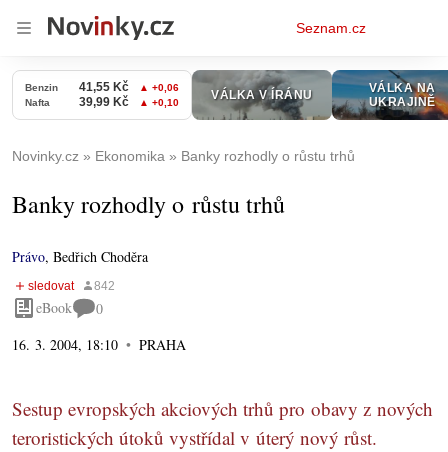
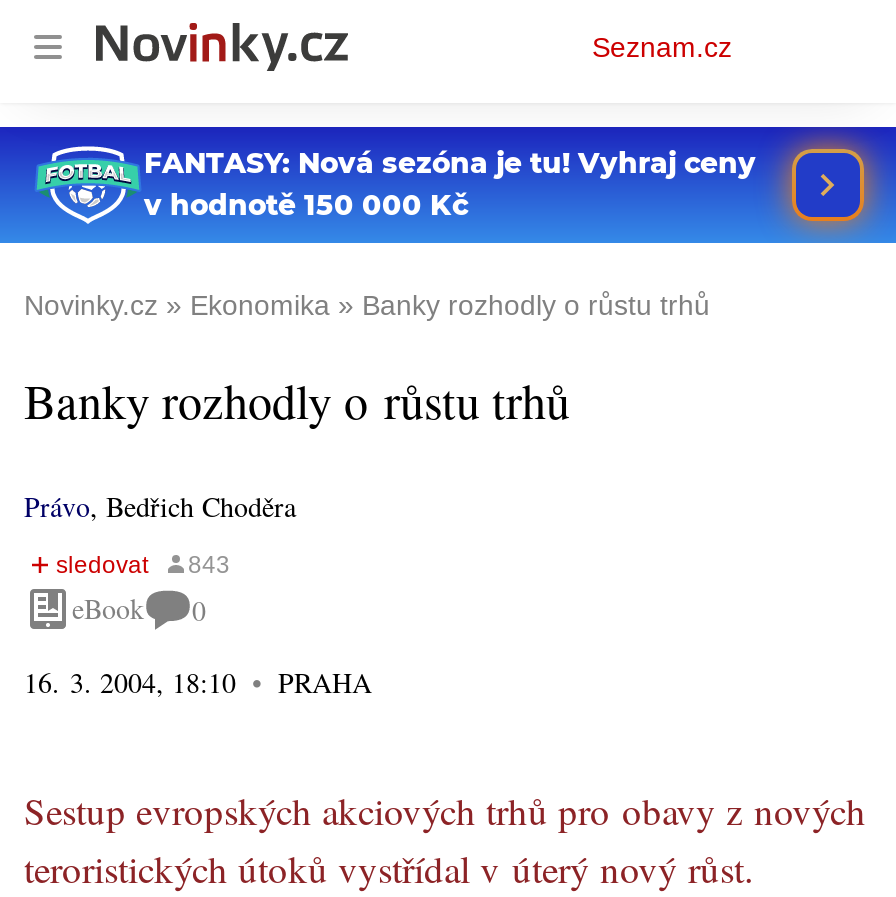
[3,68,445,125] [image] -> [6,125,890,245] [image]

